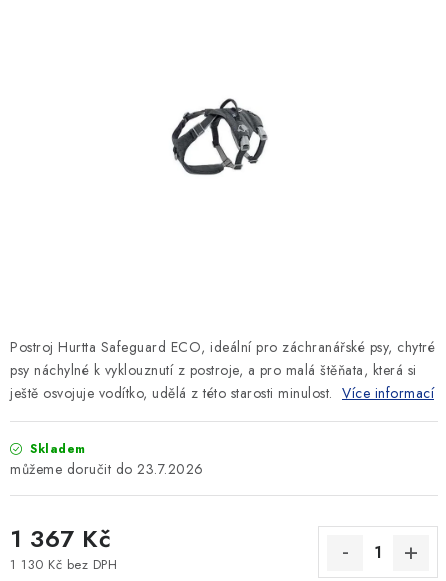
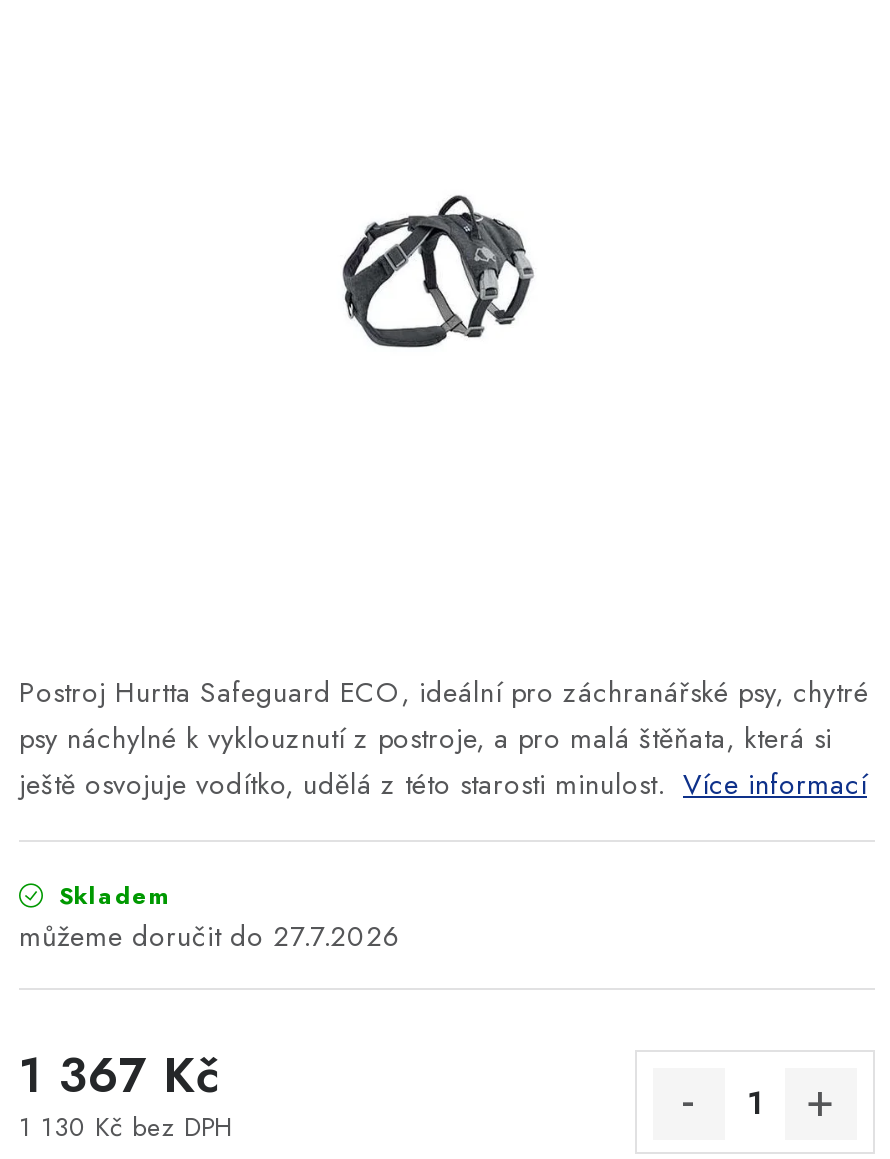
[137,459,203,479] 23.7.2026 -> [273,916,402,956] 27.7.2026

